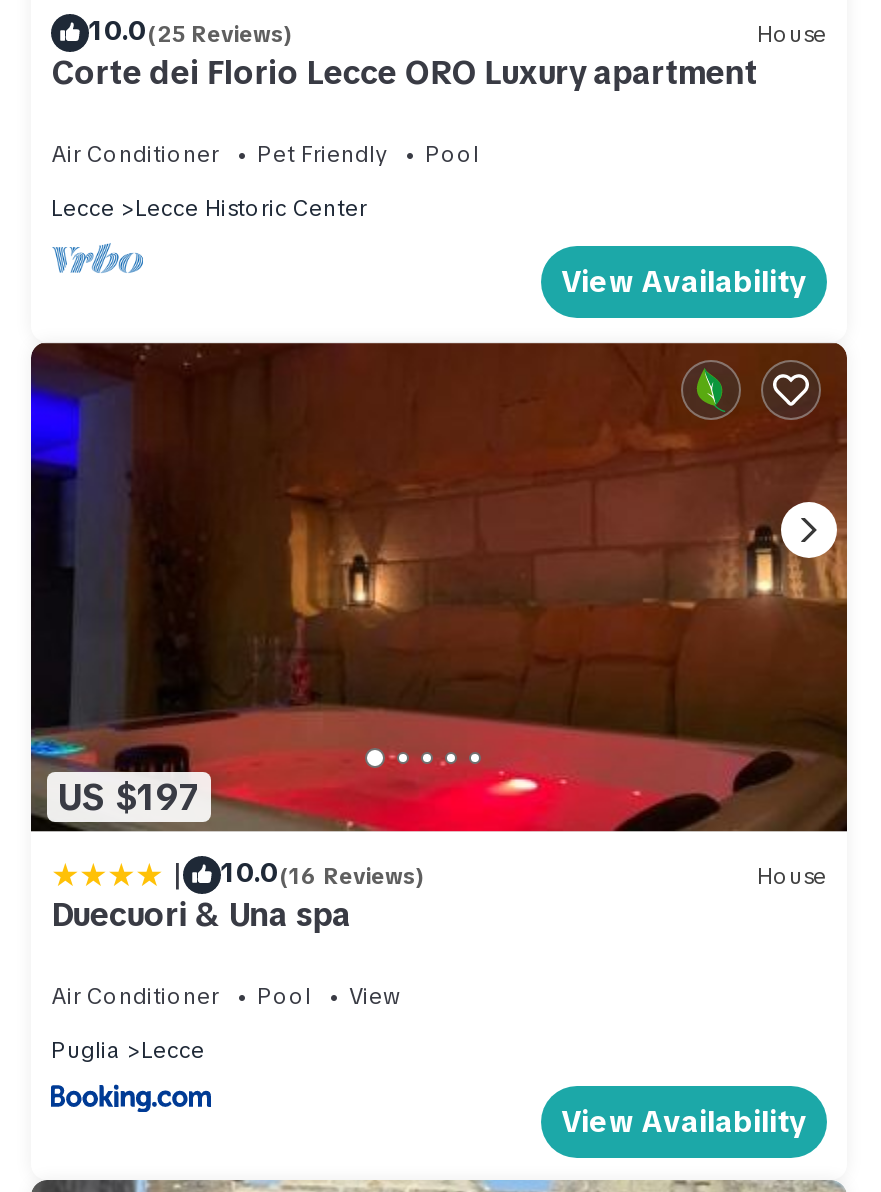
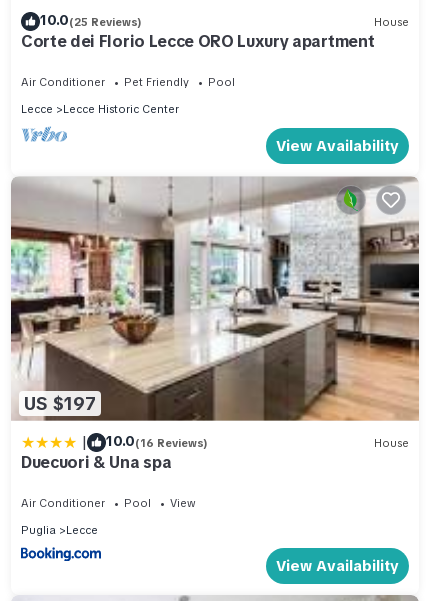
[29,342,849,834] [image] -> [10,177,420,422] [image]

